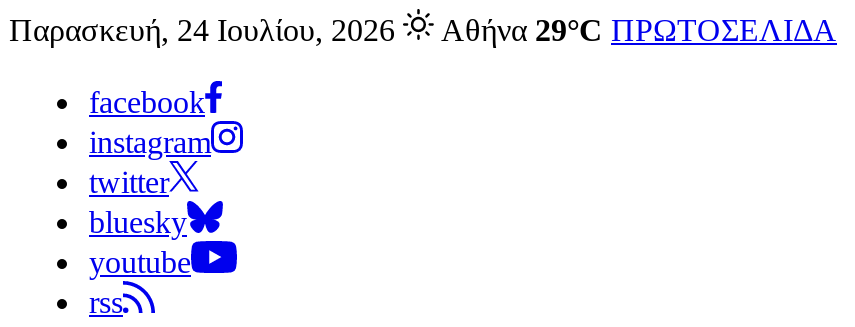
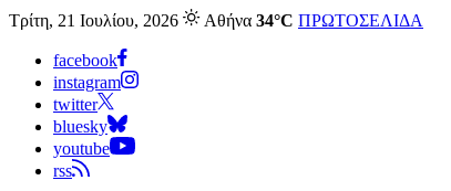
[9,13,395,47] Παρασκευή, 24 Ιουλίου, 2026 -> [9,11,178,30] Τρίτη, 21 Ιουλίου, 2026
[441,13,837,47] Αθήνα 29°C ΠΡΩΤΟΣΕΛΙΔΑ -> [204,11,423,30] Αθήνα 34°C ΠΡΩΤΟΣΕΛΙΔΑ

